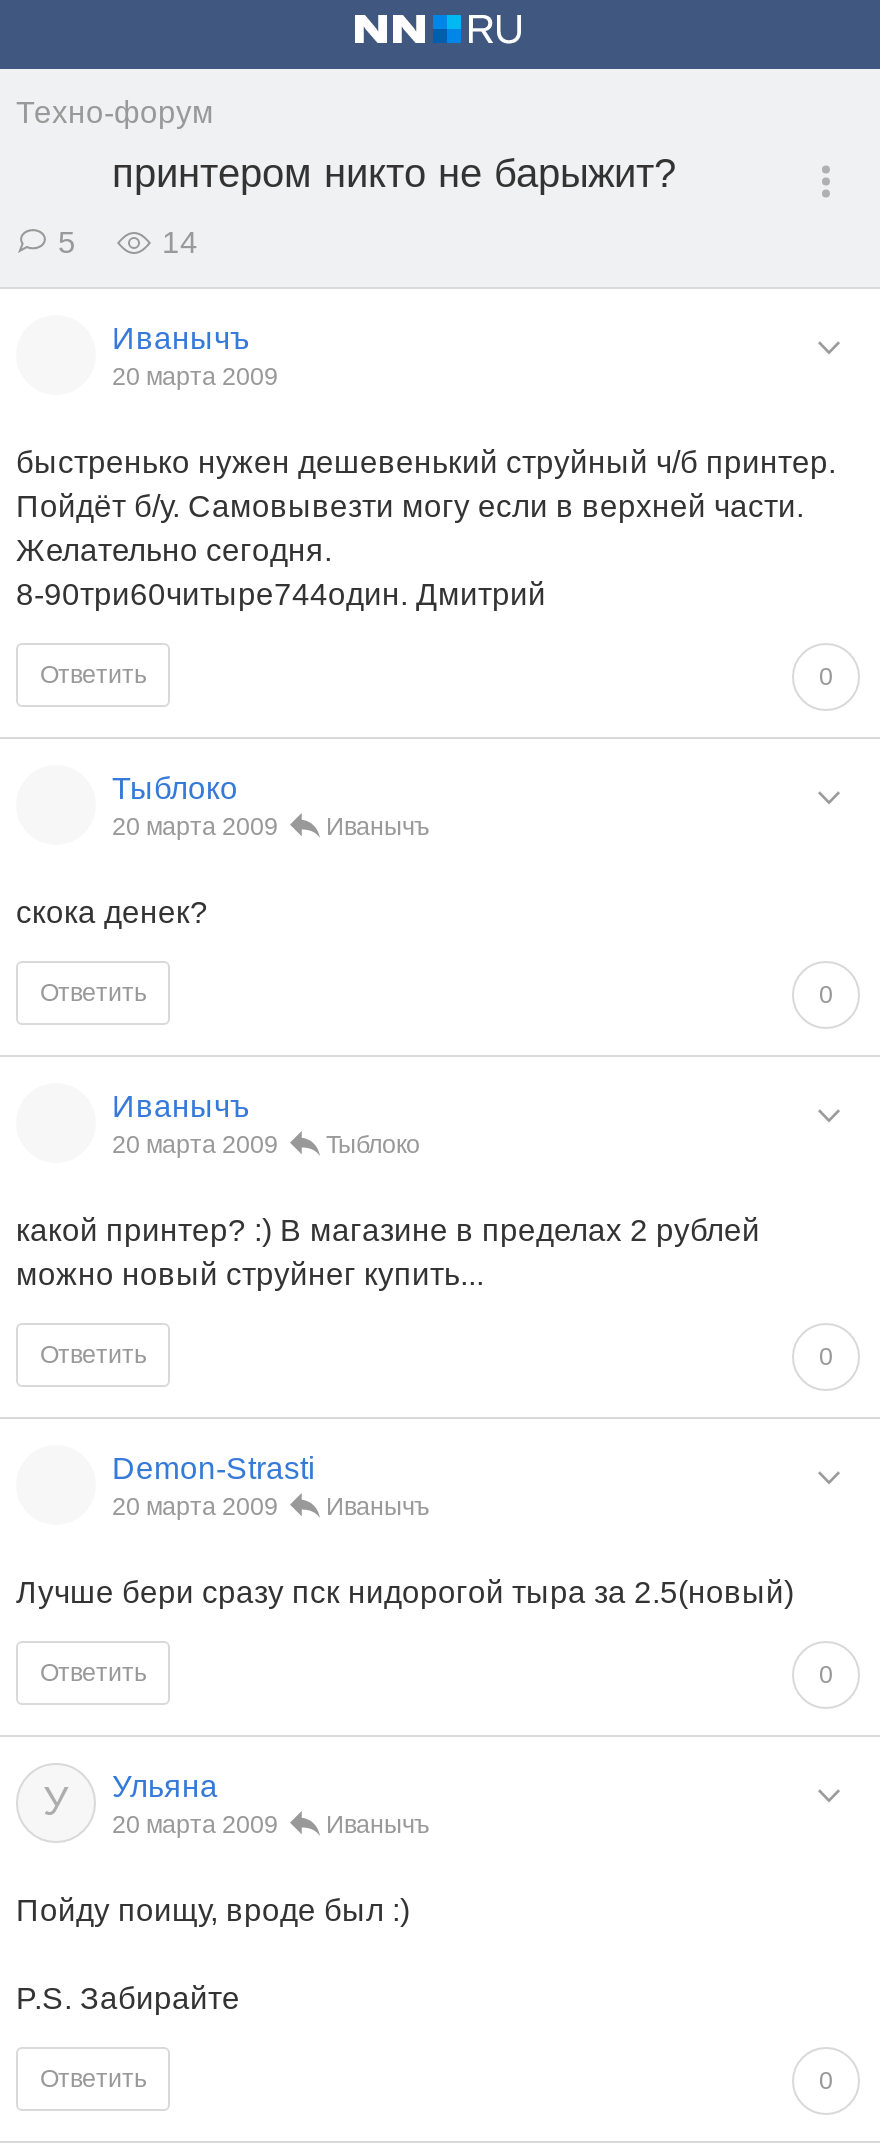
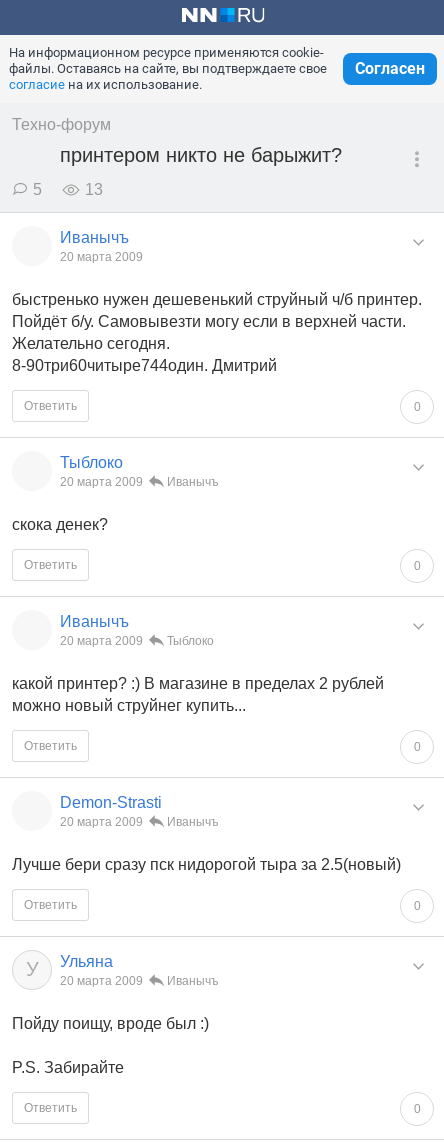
none -> [9,45,327,92] На информационном ресурсе применяются cookie- | файлы. Оставаясь на сайте, вы подтверждаете свое | согласие на их использование.
none -> [355,59,425,78] Согласен
[162,225,198,259] 14 -> [85,181,103,198] 13

